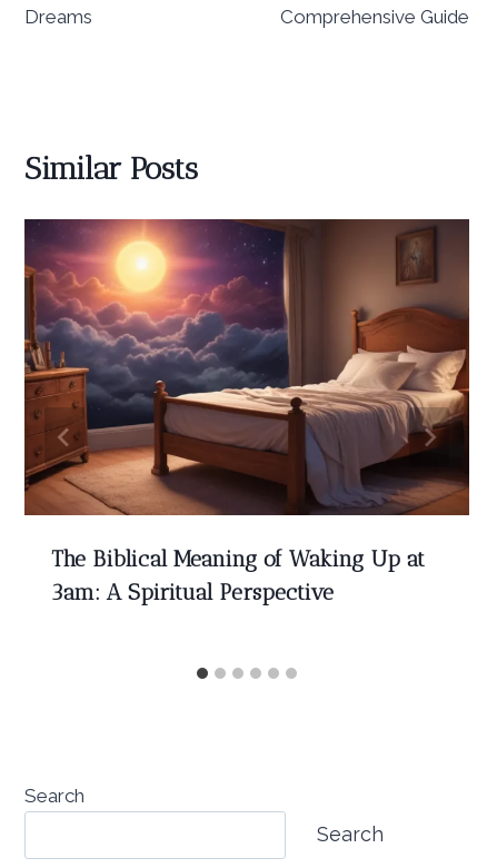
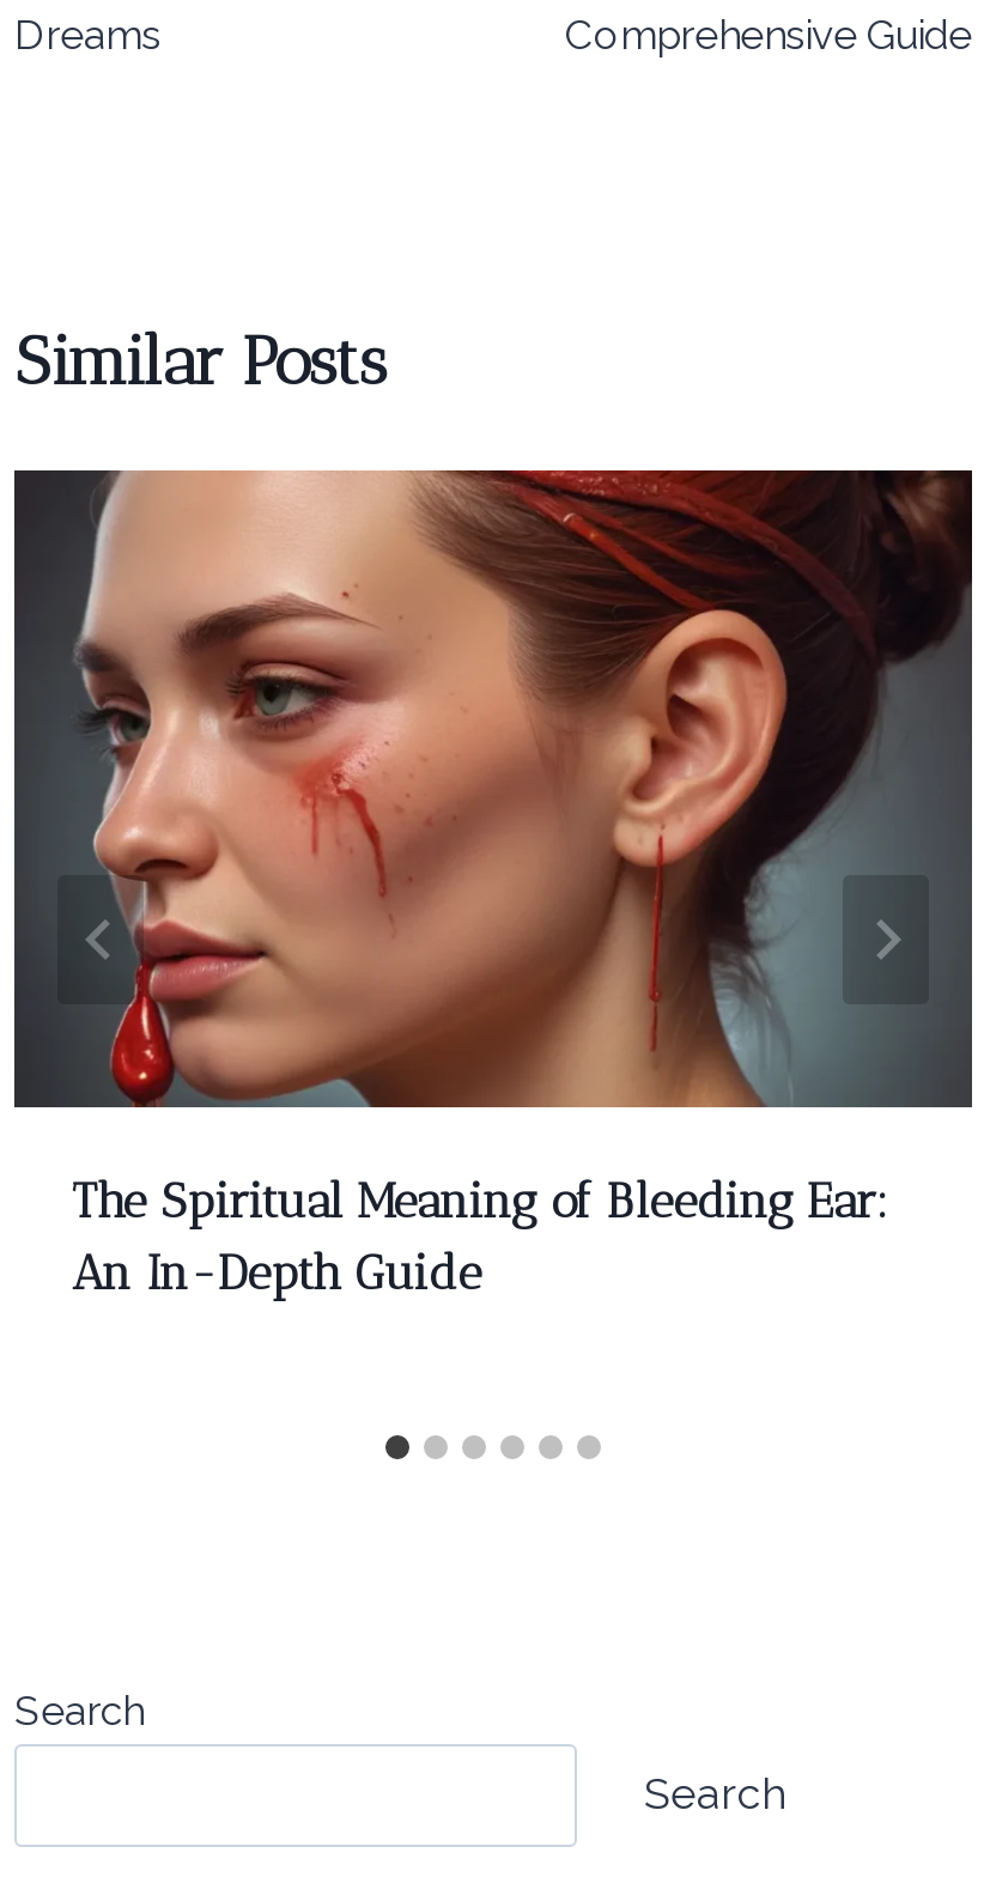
[24,218,469,606] [image] | The Biblical Meaning of Waking Up at | 3am: A Spiritual Perspective -> [14,468,972,1302] [image] | The Spiritual Meaning of Bleeding Ear: | An In-Depth Guide

